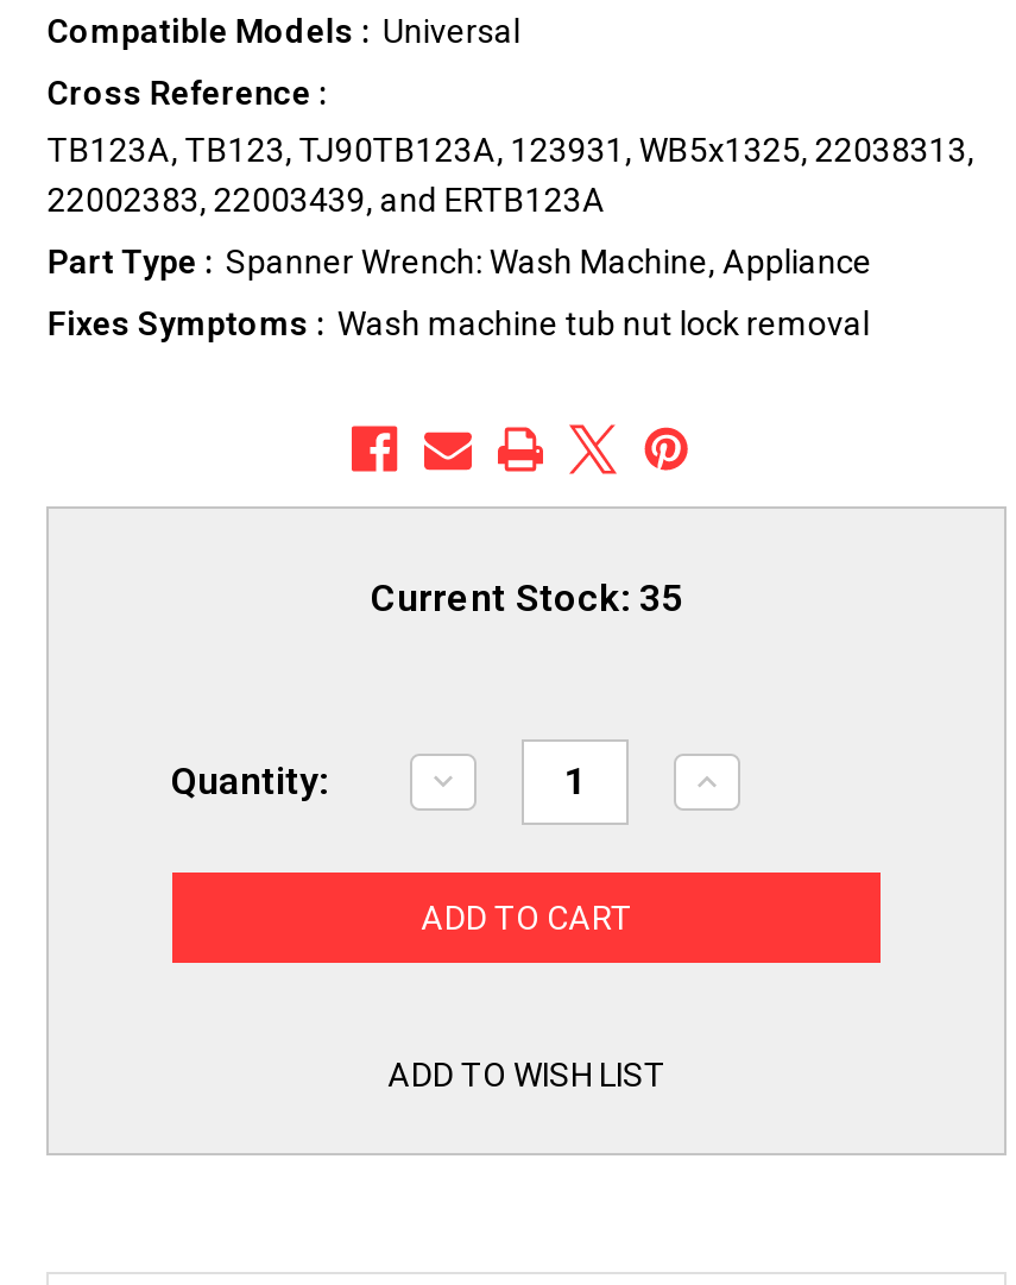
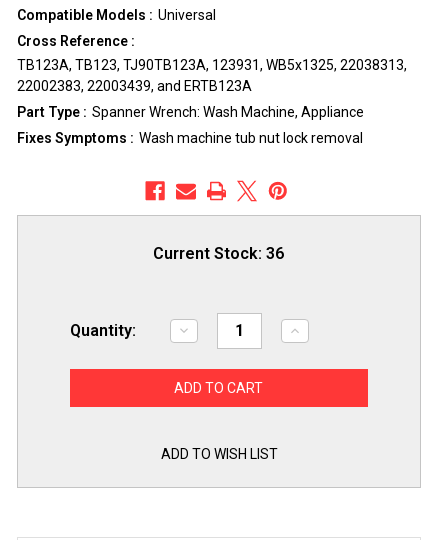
[371,577,682,622] Current Stock: 35 -> [153,244,284,263] Current Stock: 36

